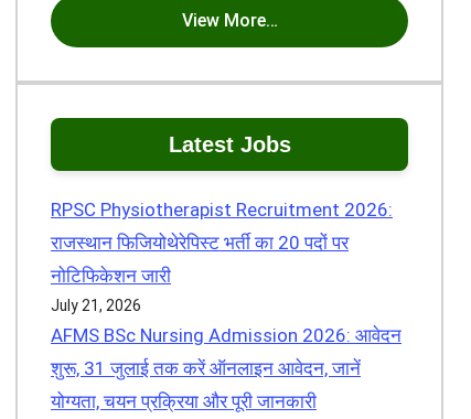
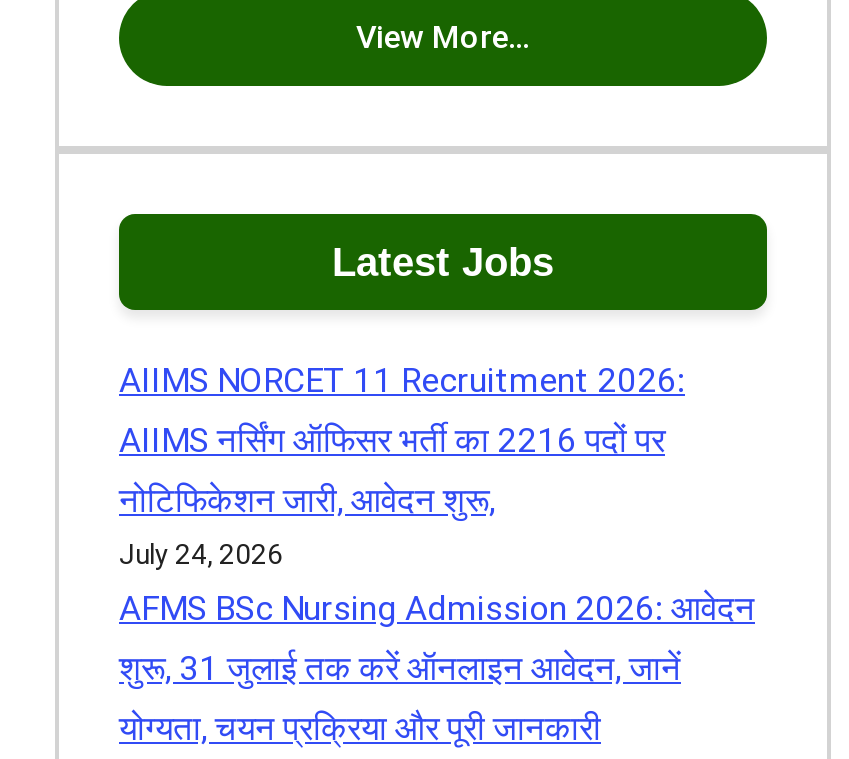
[51,198,393,221] RPSC Physiotherapist Recruitment 2026: -> [119,360,685,400] AIIMS NORCET 11 Recruitment 2026:
[51,232,349,254] राजस्थान फिजियोथेरेपिस्ट भर्ती का 20 पदों पर -> [119,420,665,460] AIIMS नर्सिंग ऑफिसर भर्ती का 2216 पदों पर
[51,265,171,314] नोटिफिकेशन जारी | July 21, 2026 -> [119,480,495,570] नोटिफिकेशन जारी, आवेदन शुरू, | July 24, 2026

